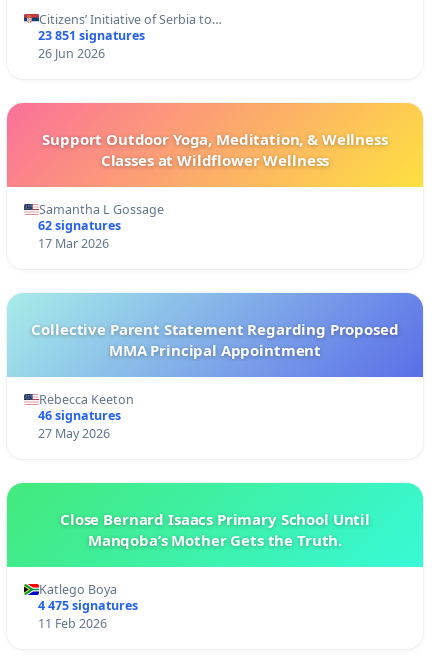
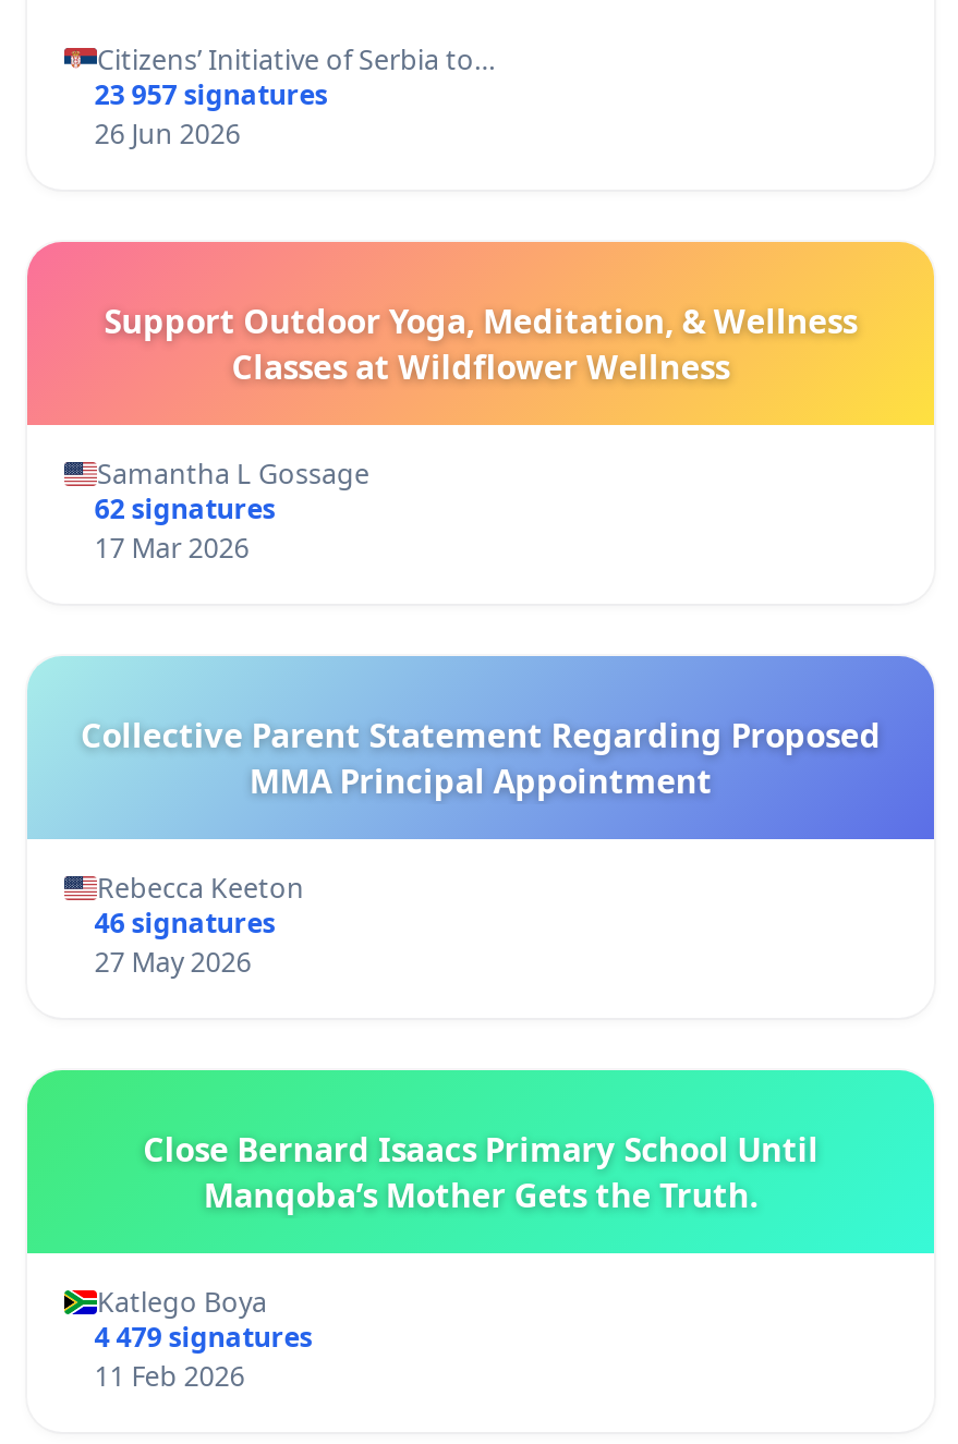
[38,26,145,43] 23 851 signatures -> [94,75,328,112] 23 957 signatures
[38,596,138,613] 4 475 signatures -> [94,1318,312,1355] 4 479 signatures

